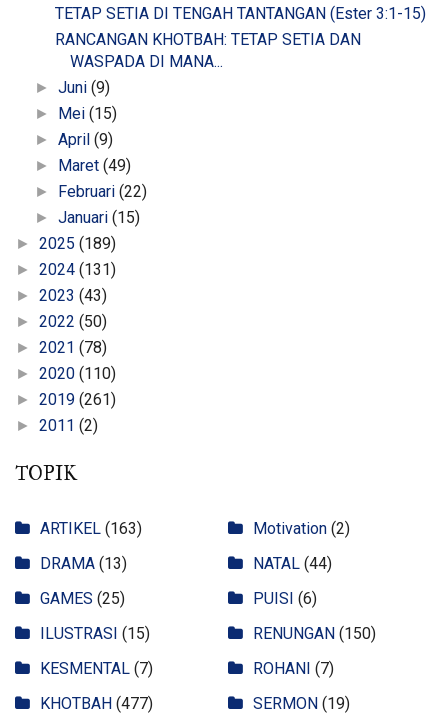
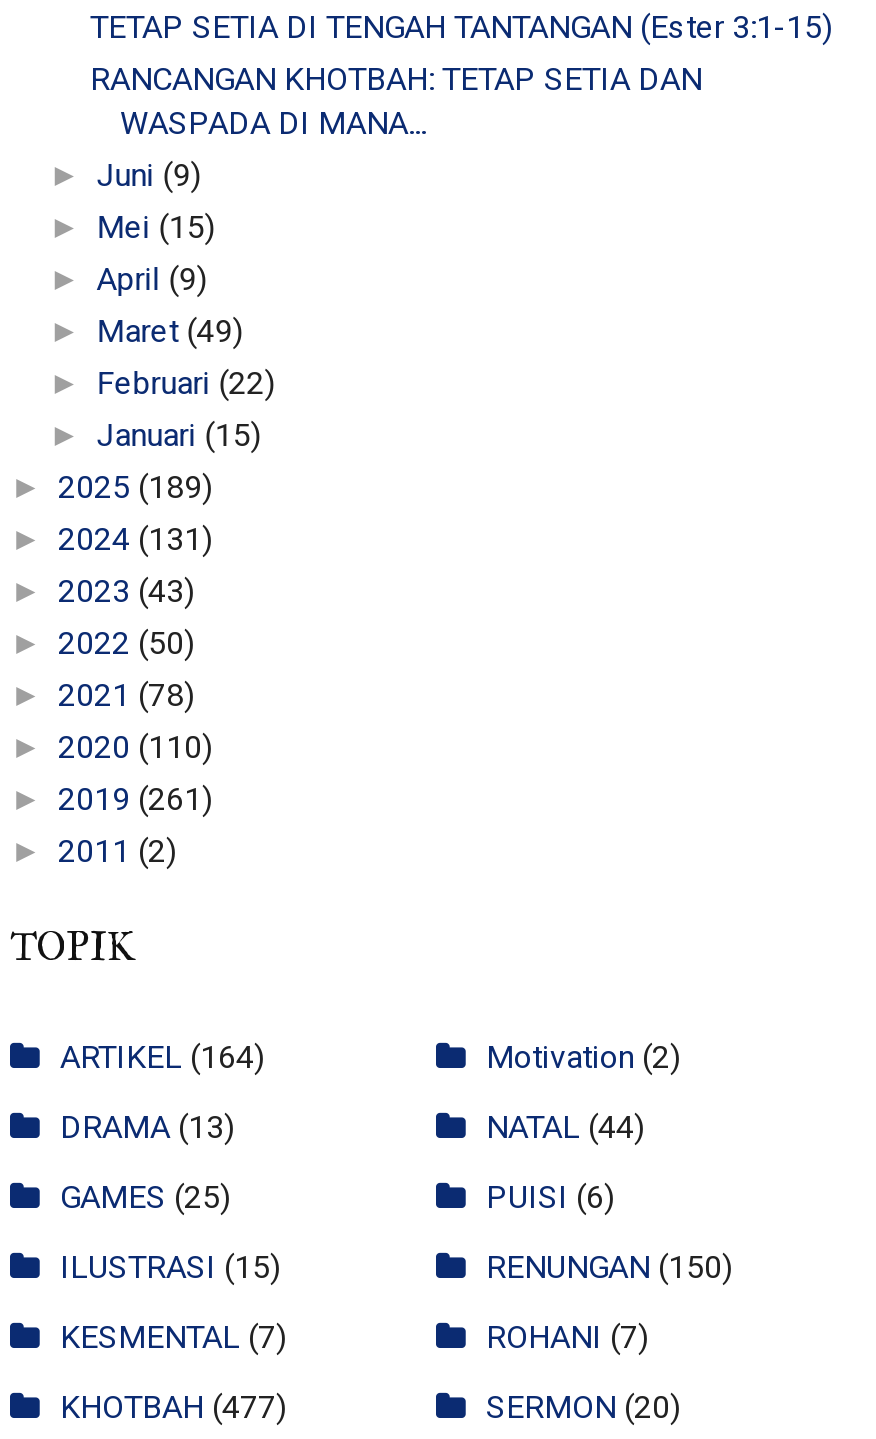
[40,519,142,538] ARTIKEL (163) -> [60,1038,264,1076] ARTIKEL (164)
[253,694,350,713] SERMON (19) -> [486,1388,680,1426] SERMON (20)

